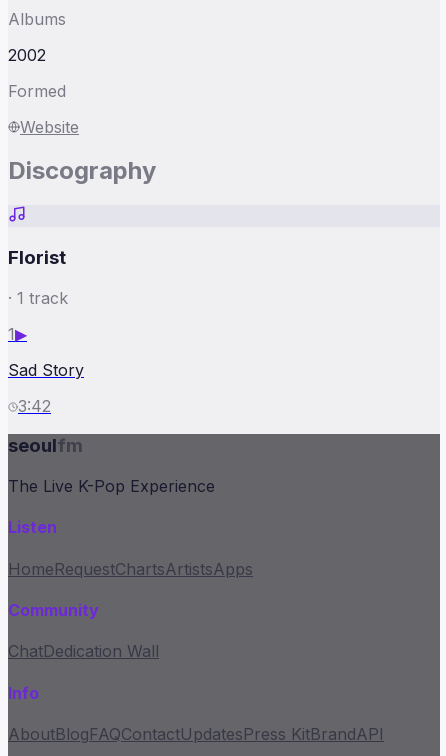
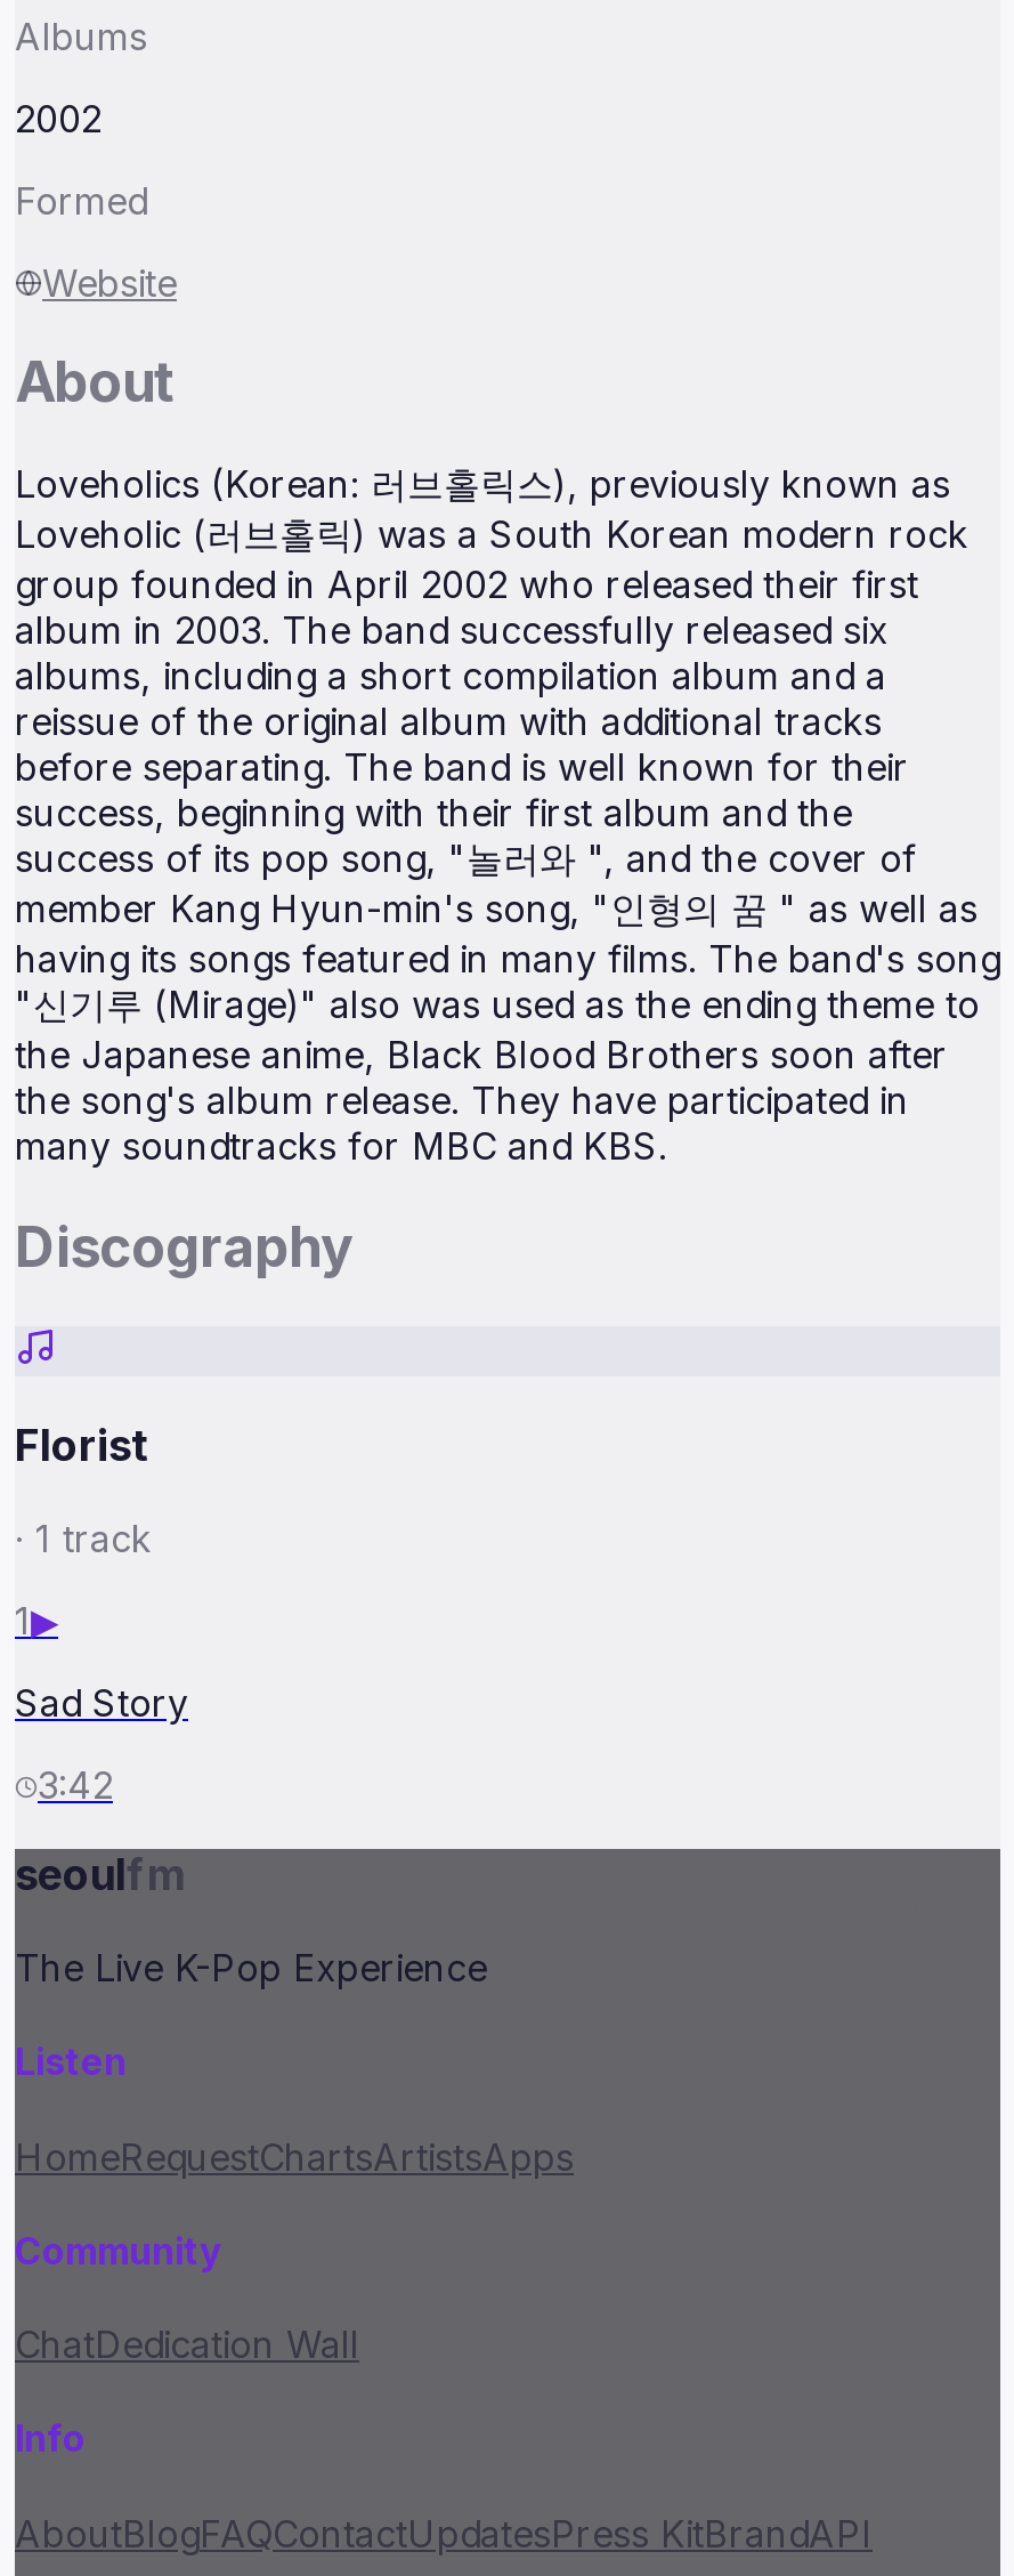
none -> [15,350,1000,1169] About | Loveholics (Korean: 러브홀릭스), previously known as | Loveholic (러브홀릭) was a South Korean modern rock | group founded in April 2002 who released their first | album in 2003. The band successfully released six | albums, including a short compilation album and a | reissue of the original album with additional tracks | before separating. The band is well known for their | success, beginning with their first album and the | success of its pop song, "놀러와 ", and the cover of | member Kang Hyun-min's song, "인형의 꿈 " as well as | having its songs featured in many films. The band's song | "신기루 (Mirage)" also was used as the ending theme to | the Japanese anime, Black Blood Brothers soon after | the song's album release. They have participated in | many soundtracks for MBC and KBS.

